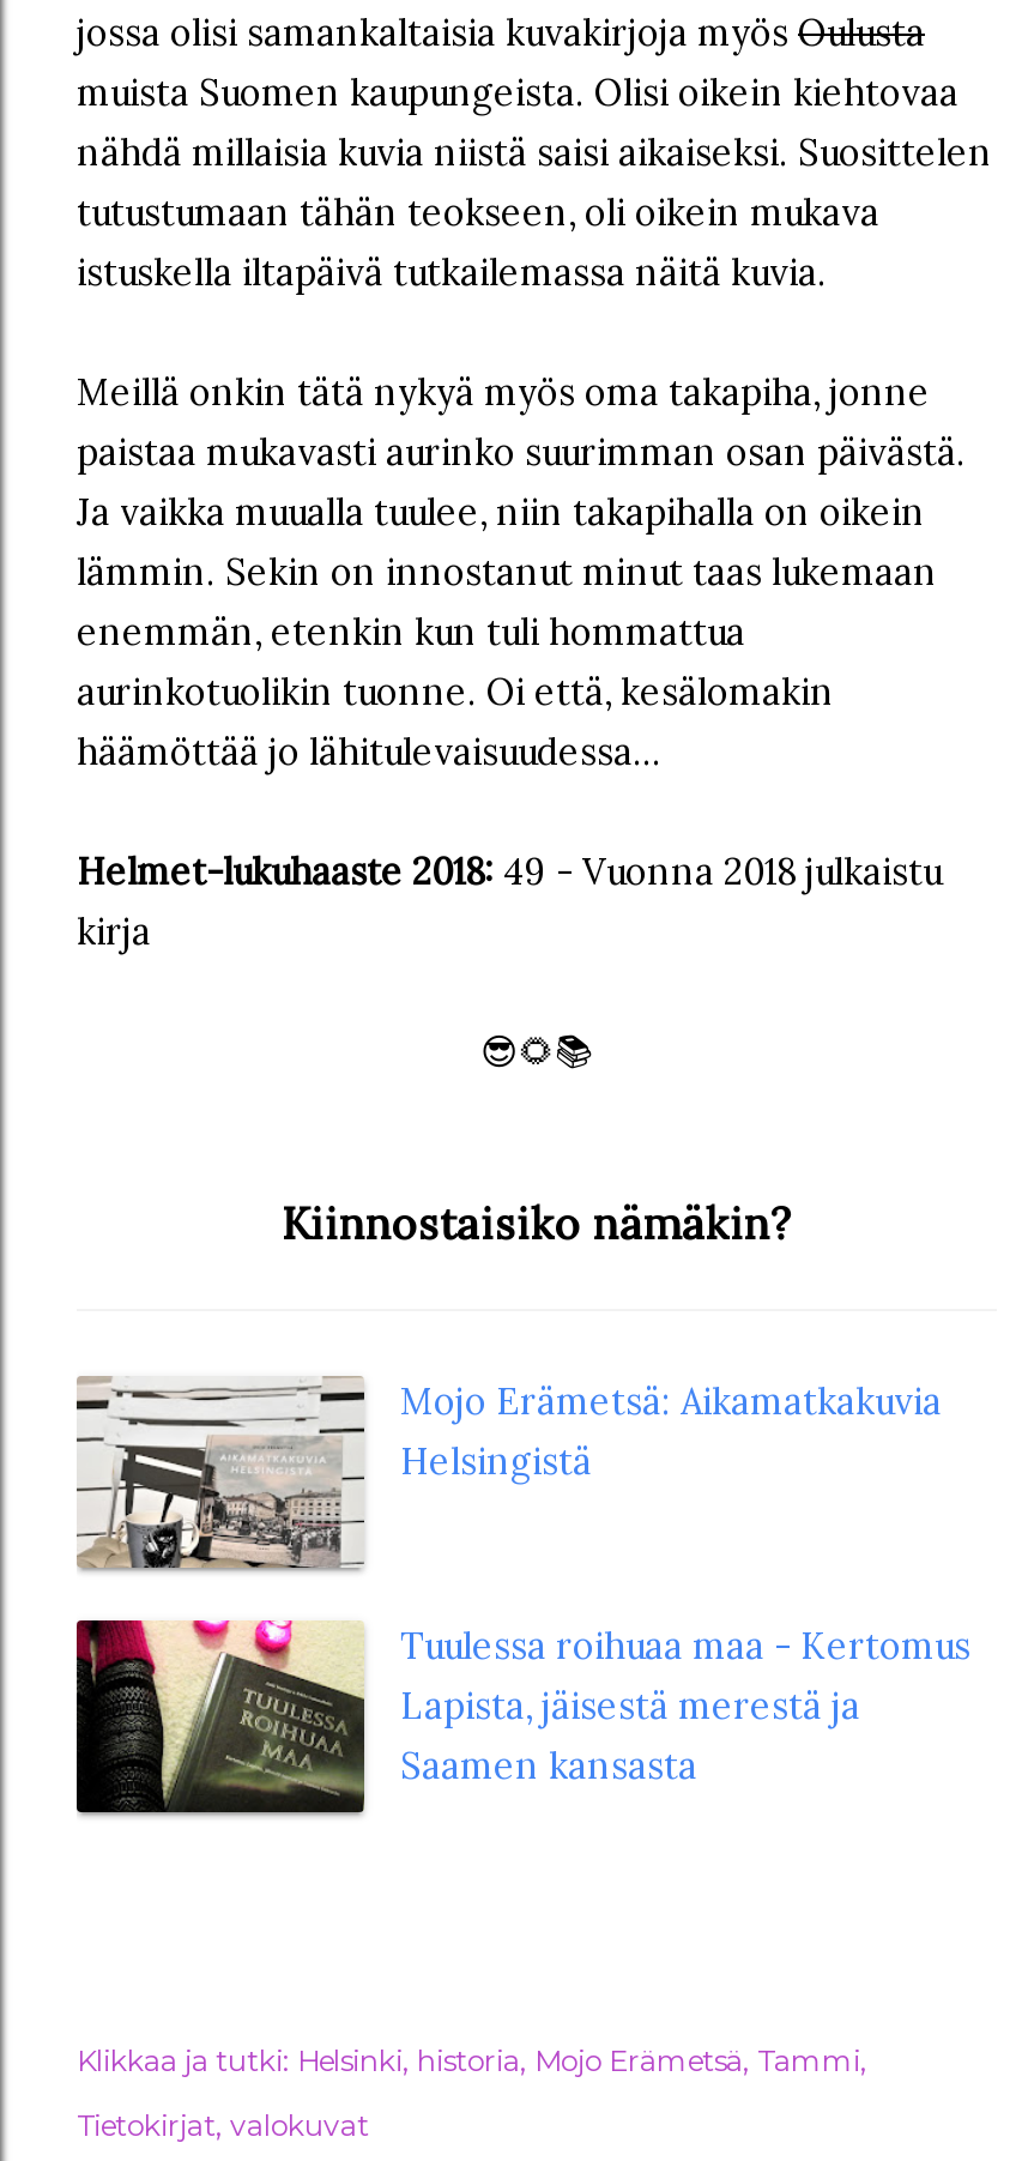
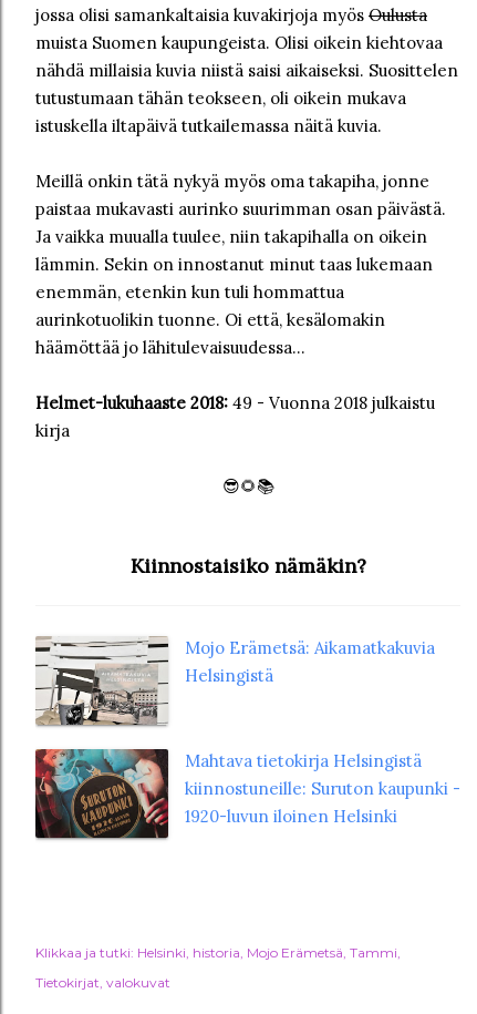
[74,1618,970,1810] [image] | Tuulessa roihuaa maa - Kertomus | Lapista, jäisestä merestä ja | Saamen kansasta -> [34,748,460,838] [image] | Mahtava tietokirja Helsingistä | kiinnostuneille: Suruton kaupunki - | 1920-luvun iloinen Helsinki

